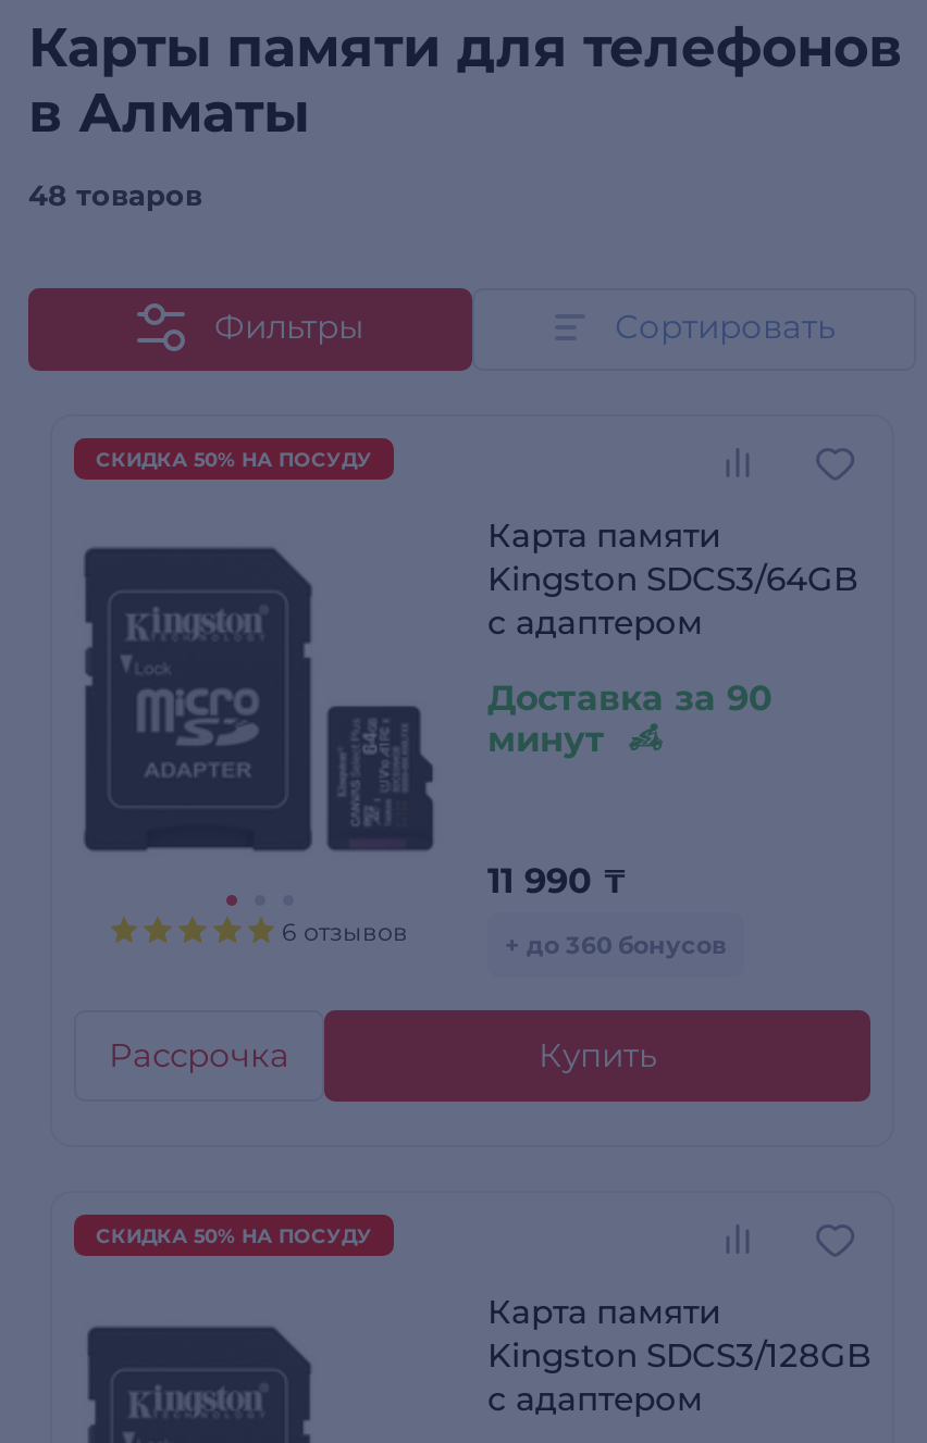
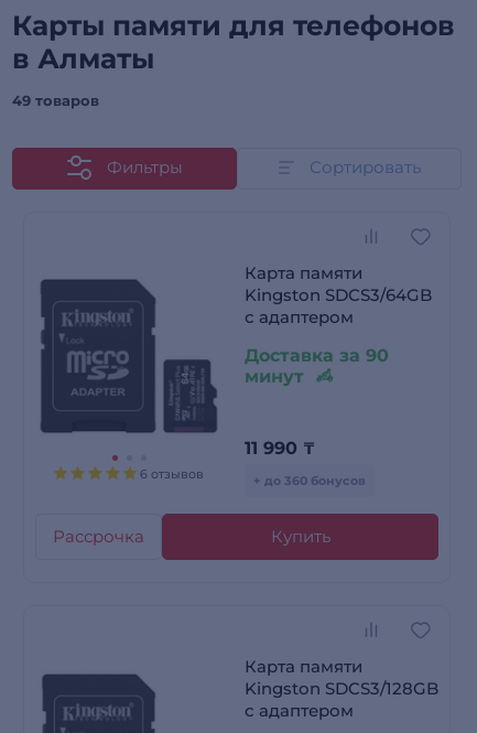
[28,178,202,212] 48 товаров -> [12,92,99,109] 49 товаров
[96,447,372,471] СКИДКА 50% НА ПОСУДУ -> none
[96,1224,372,1248] СКИДКА 50% НА ПОСУДУ -> none

